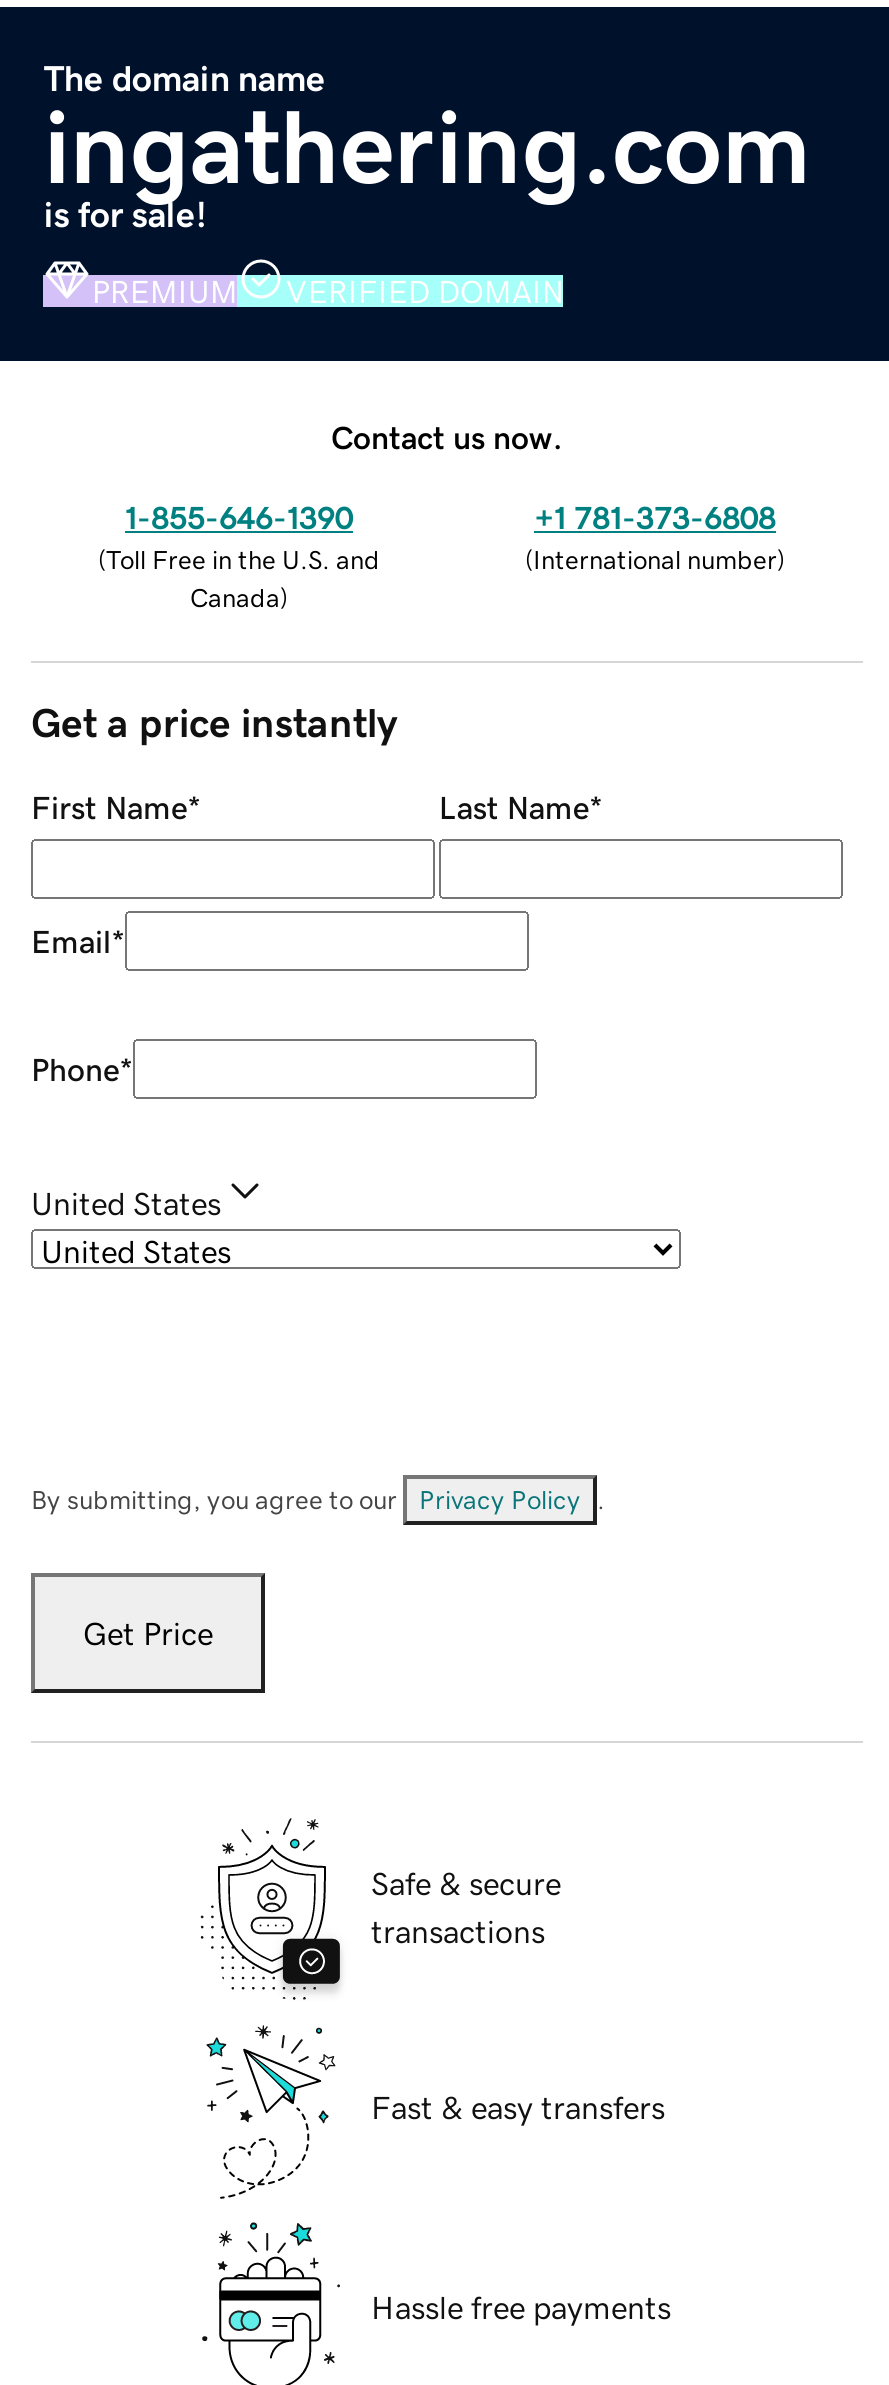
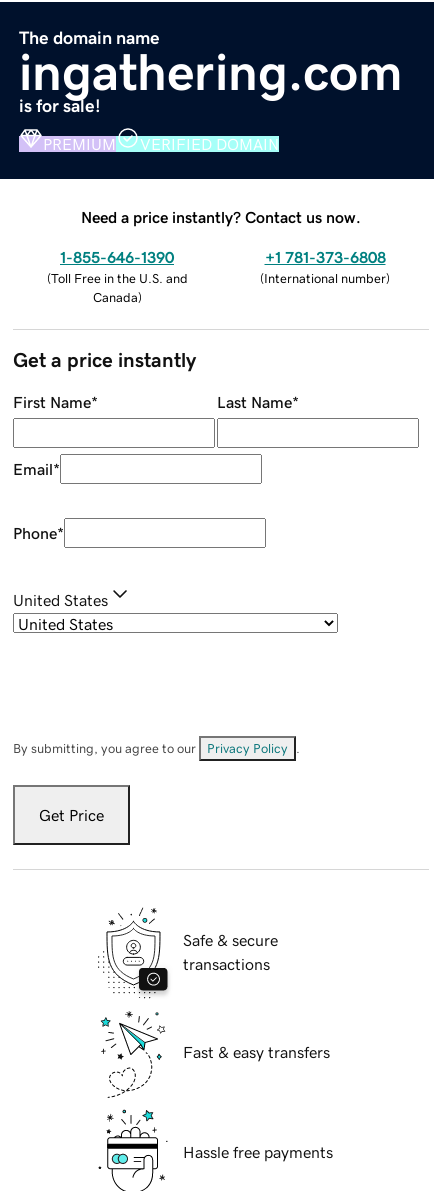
[331,420,563,452] Contact us now. -> [81,209,361,225] Need a price instantly? Contact us now.

